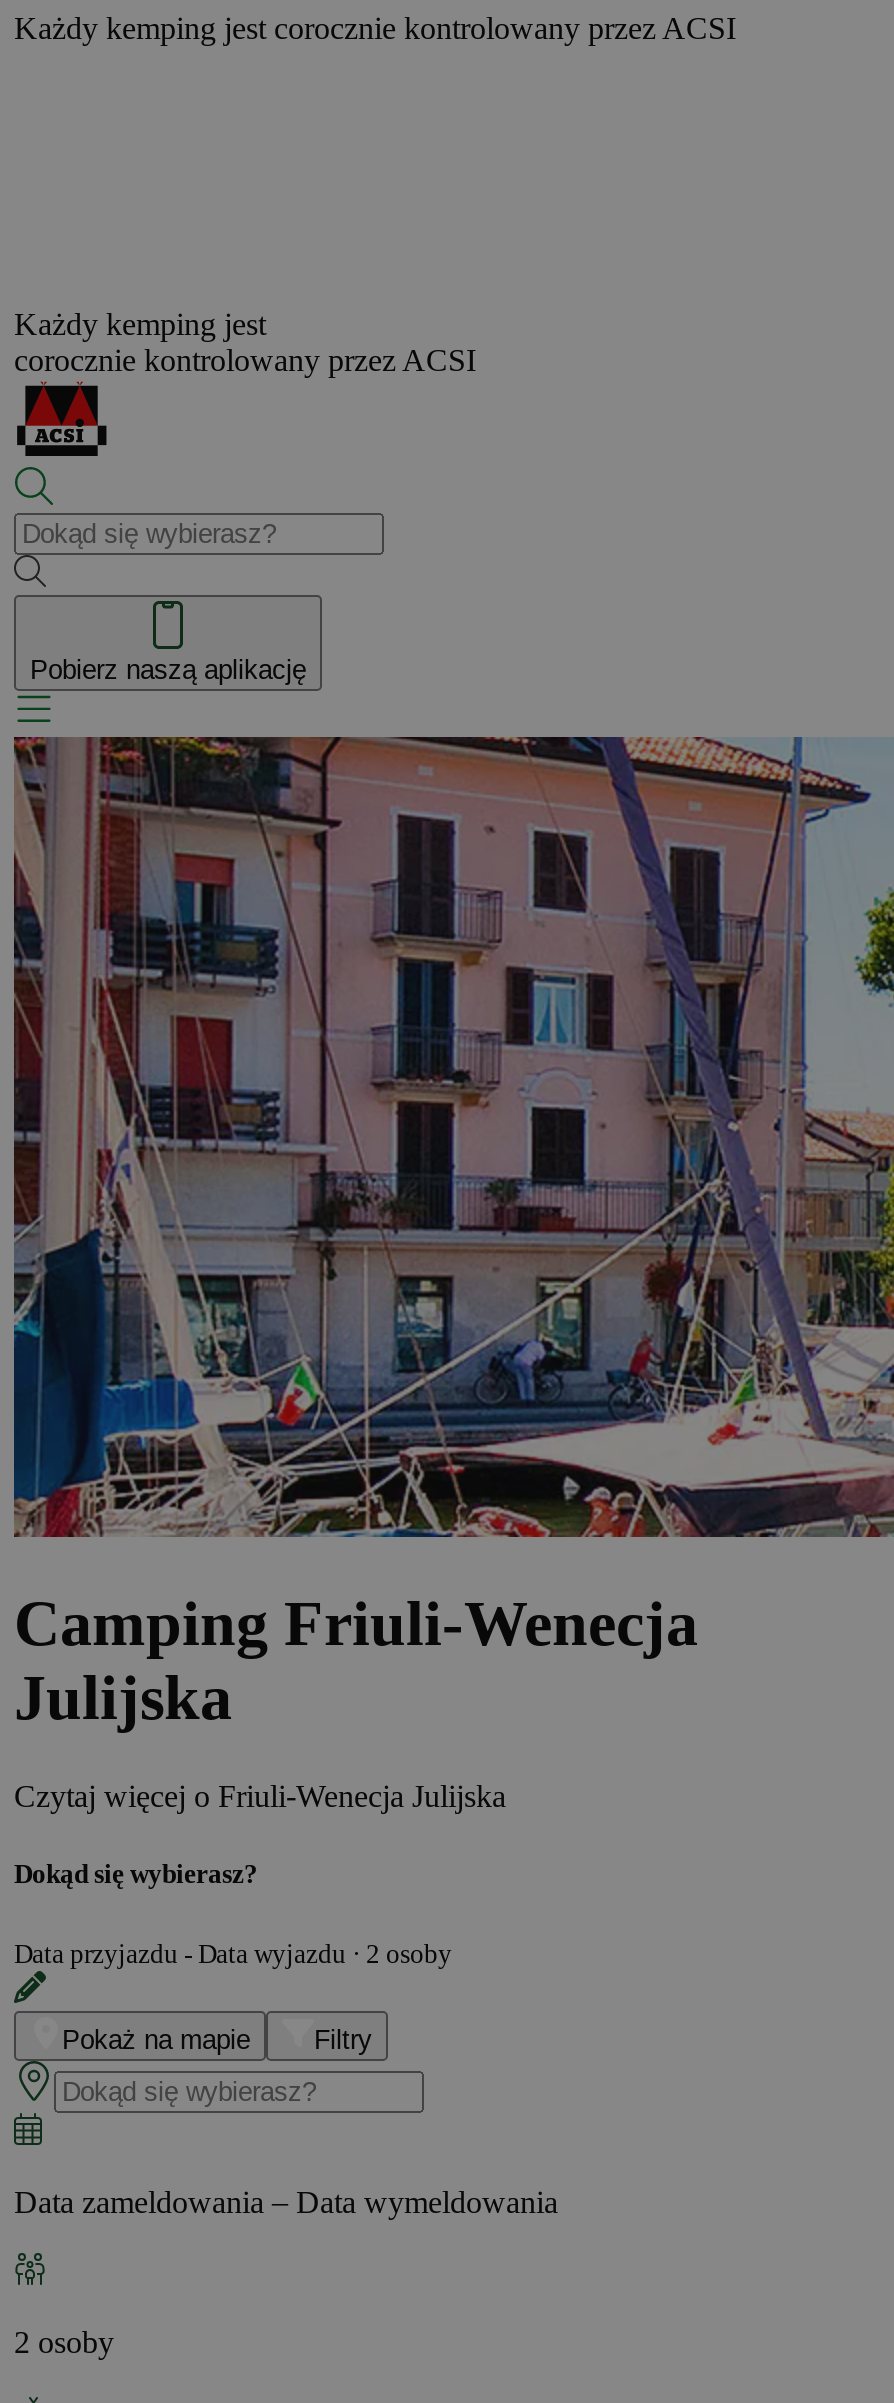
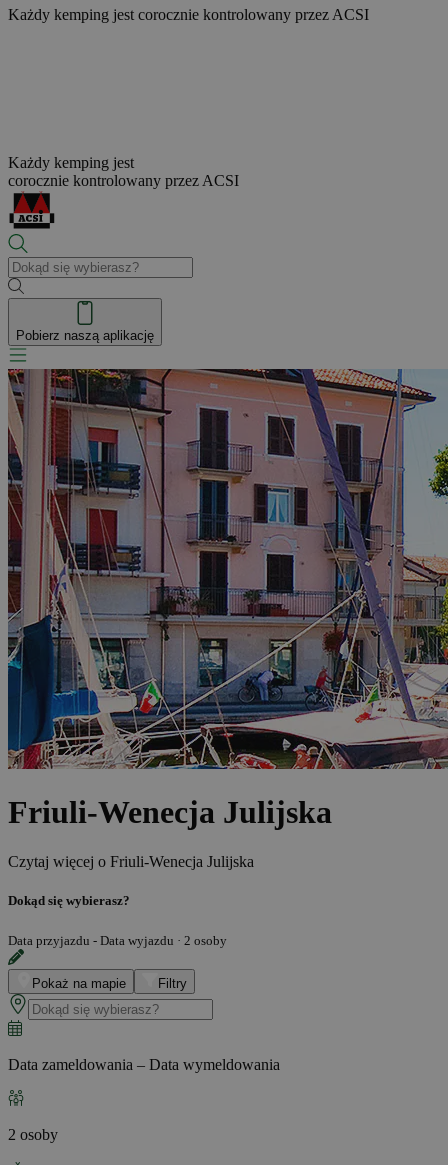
[14,1588,698,1734] Camping Friuli-Wenecja | Julijska -> [8,794,332,830] Friuli-Wenecja Julijska

